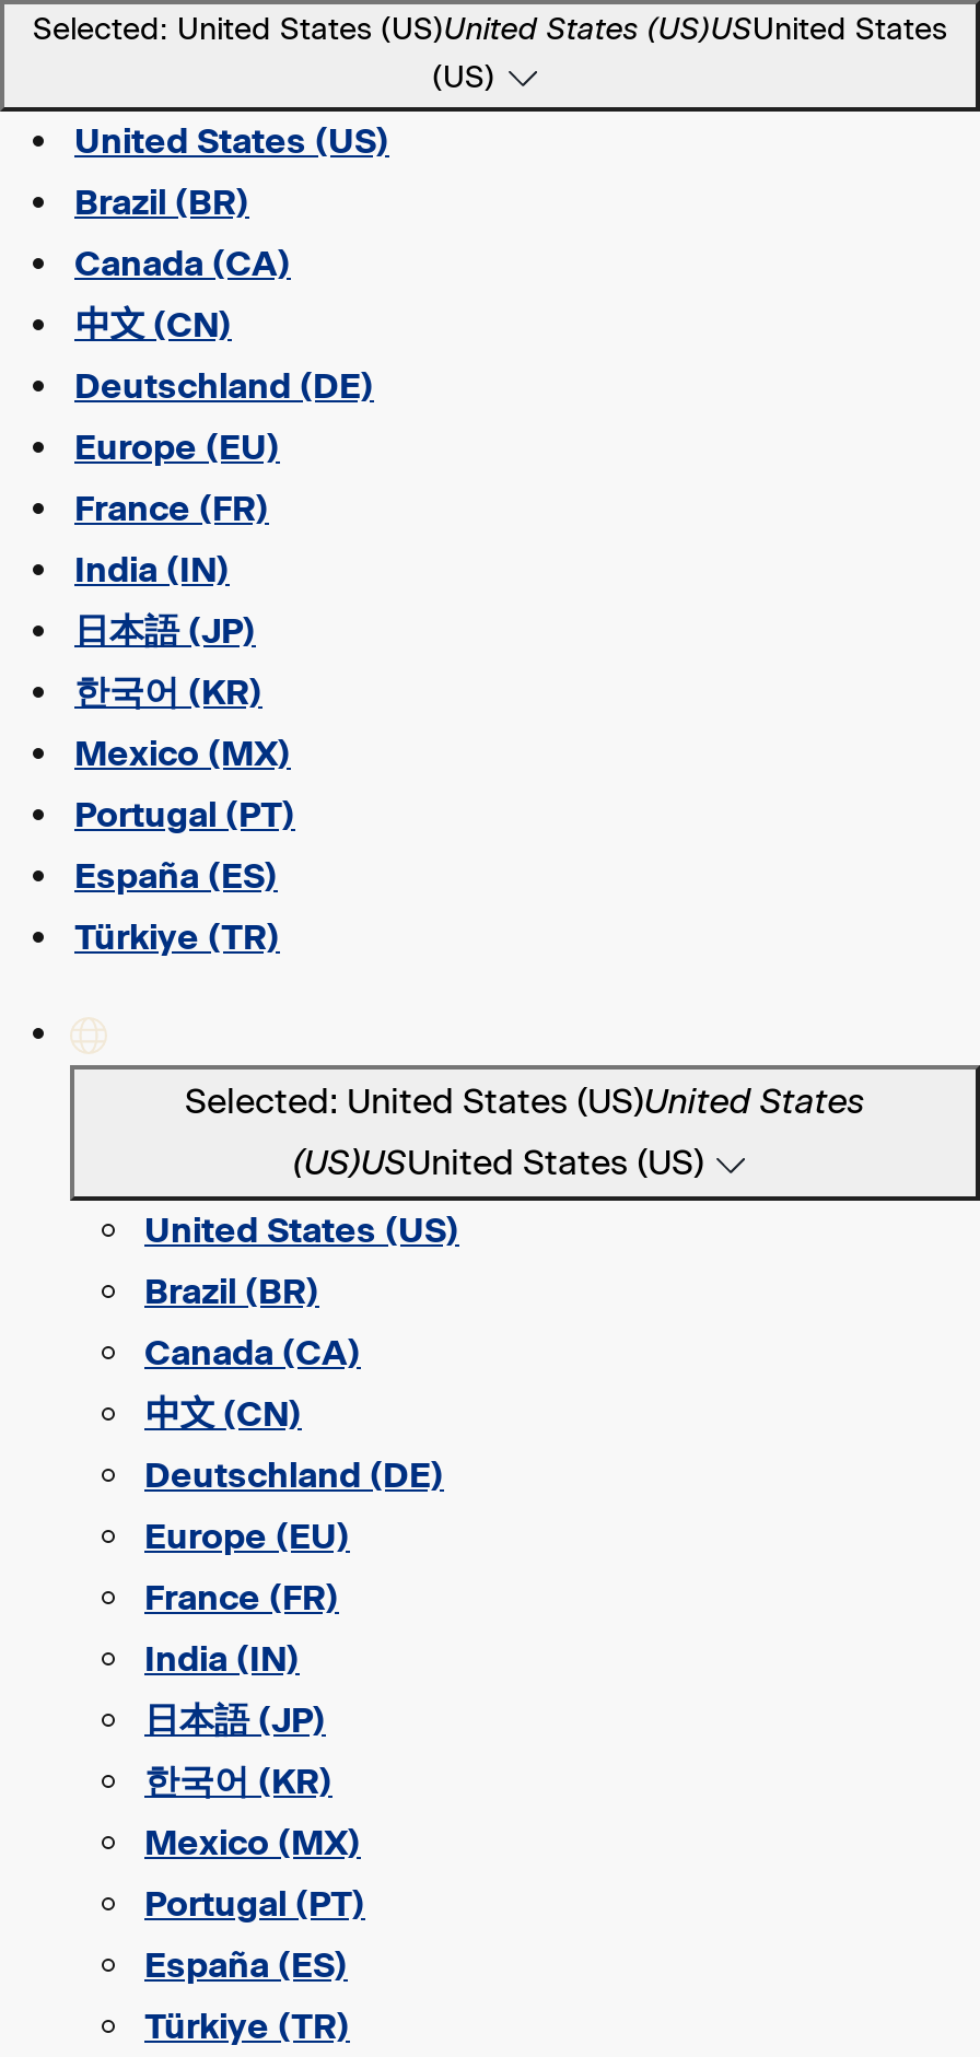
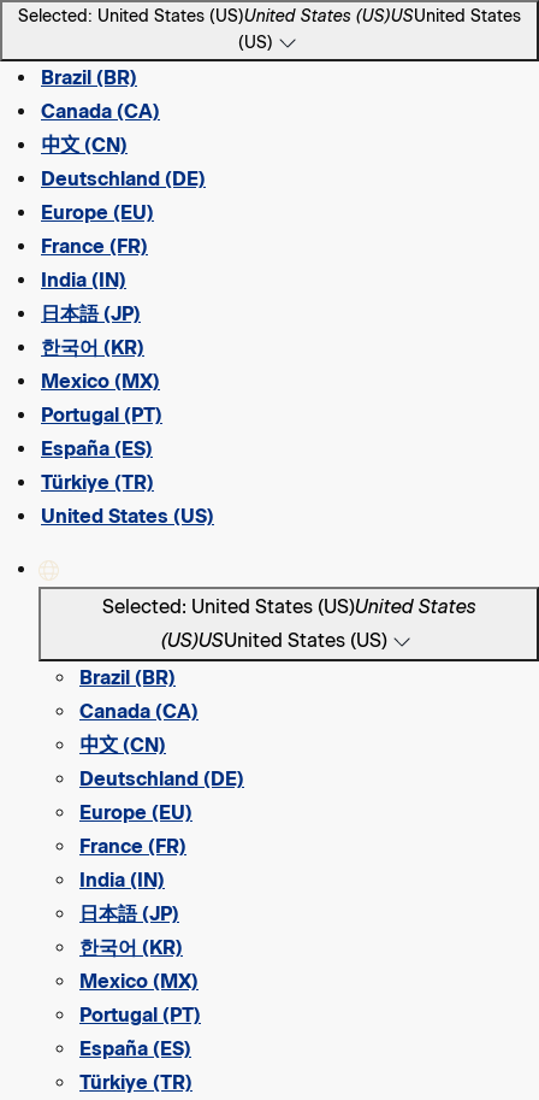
[74,120,389,162] United States (US) -> none
none -> [41,505,214,528] United States (US)
[144,1209,459,1251] United States (US) -> none

